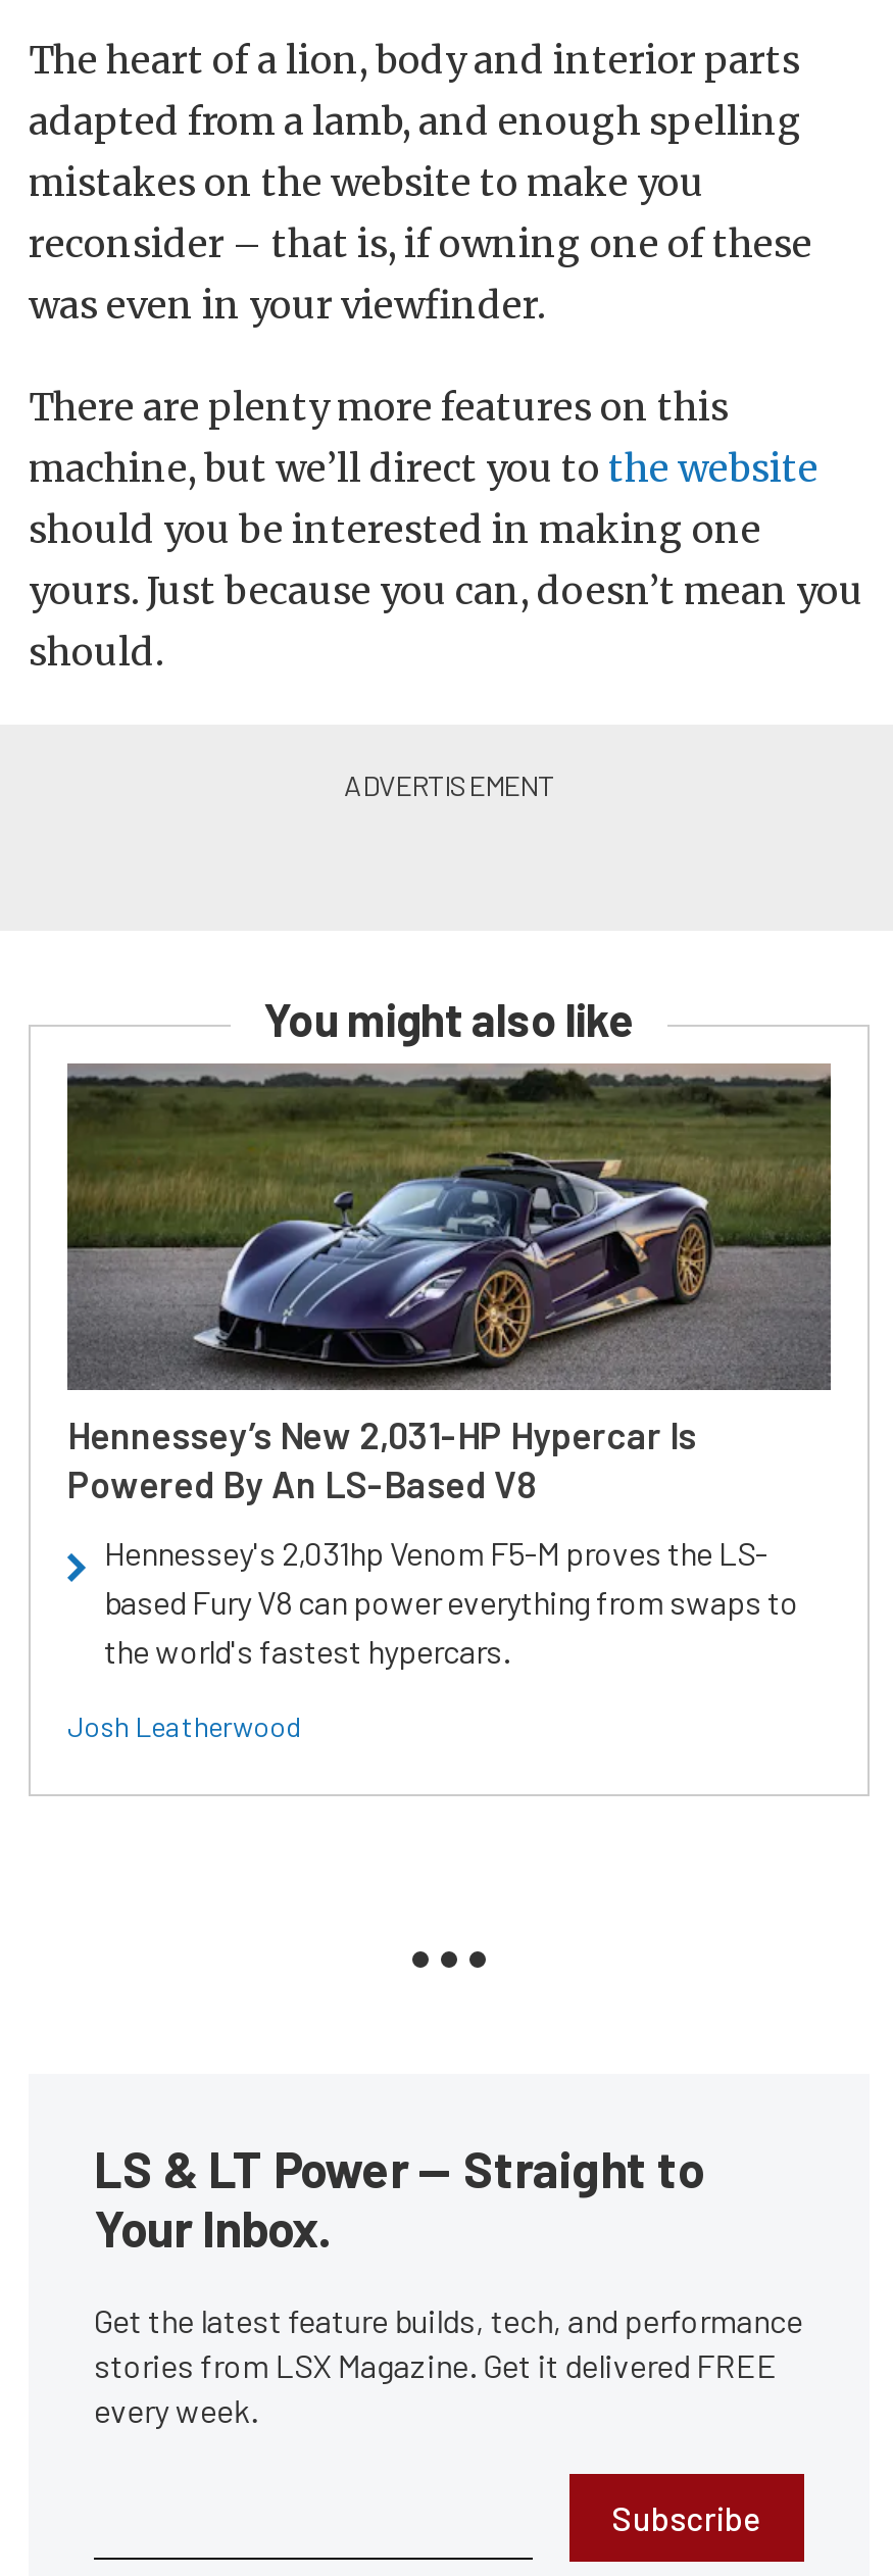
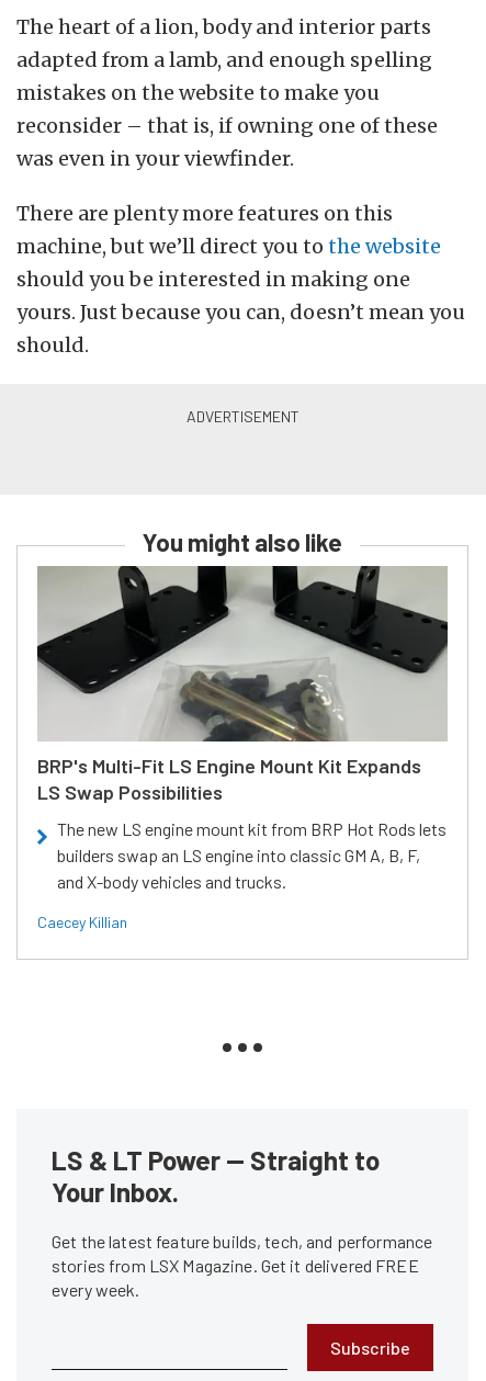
[67,1062,831,1507] [image] | Hennessey’s New 2,031-HP Hypercar Is | Powered By An LS-Based V8 -> [37,566,448,804] [image] | BRP's Multi-Fit LS Engine Mount Kit Expands | LS Swap Possibilities
[104,1534,798,1670] Hennessey's 2,031hp Venom F5-M proves the LS- | based Fury V8 can power everything from swaps to | the world's fastest hypercars. -> [57,818,447,892] The new LS engine mount kit from BRP Hot Rods lets | builders swap an LS engine into classic GM A, B, F, | and X-body vehicles and trucks.
[67,1709,302,1744] Josh Leatherwood -> [37,912,127,931] Caecey Killian

